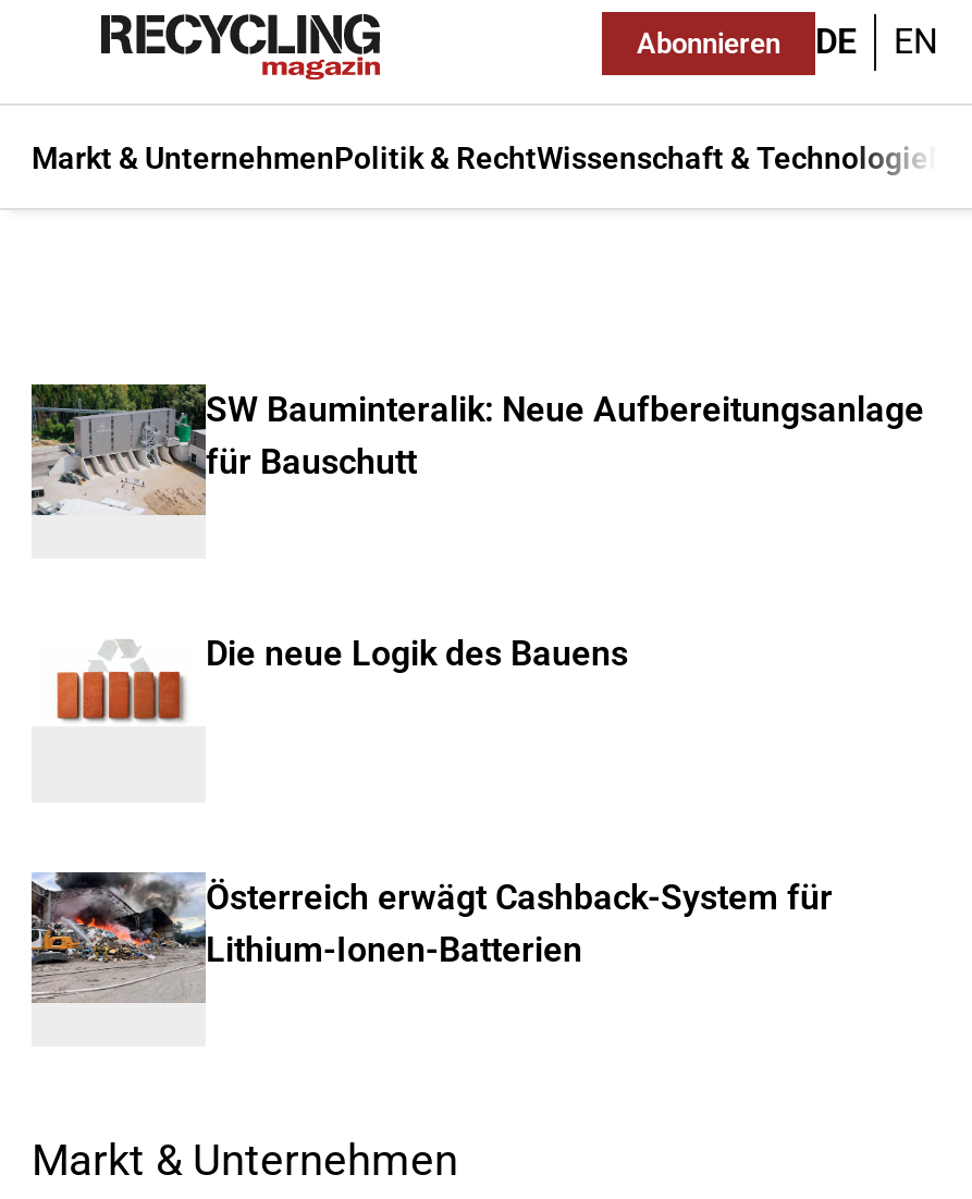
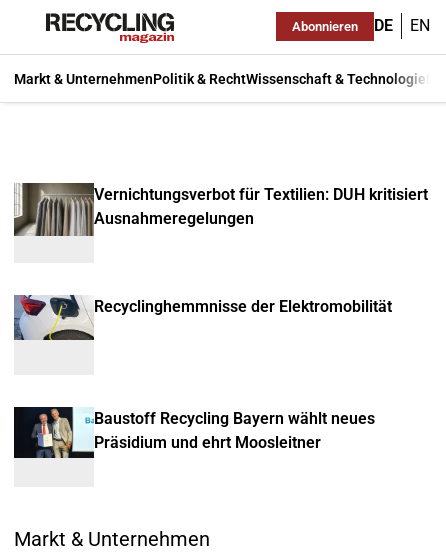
[29,382,924,517] [image] | SW Bauminteralik: Neue Aufbereitungsanlage | für Bauschutt -> [14,183,428,243] [image] | Vernichtungsverbot für Textilien: DUH kritisiert | Ausnahmeregelungen
[32,628,628,726] [image] | Die neue Logik des Bauens -> [13,294,392,341] [image] | Recyclinghemmnisse der Elektromobilität
[29,870,833,1003] [image] | Österreich erwägt Cashback-System für | Lithium-Ionen-Batterien -> [13,406,375,466] [image] | Baustoff Recycling Bayern wählt neues | Präsidium und ehrt Moosleitner

